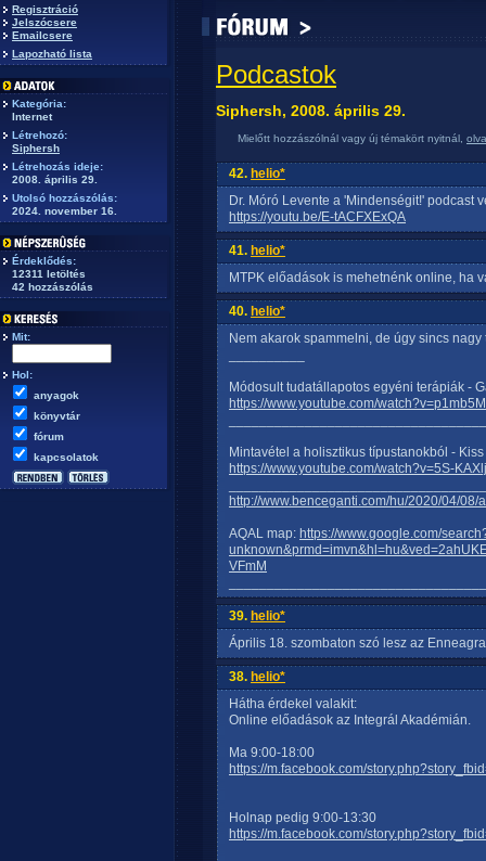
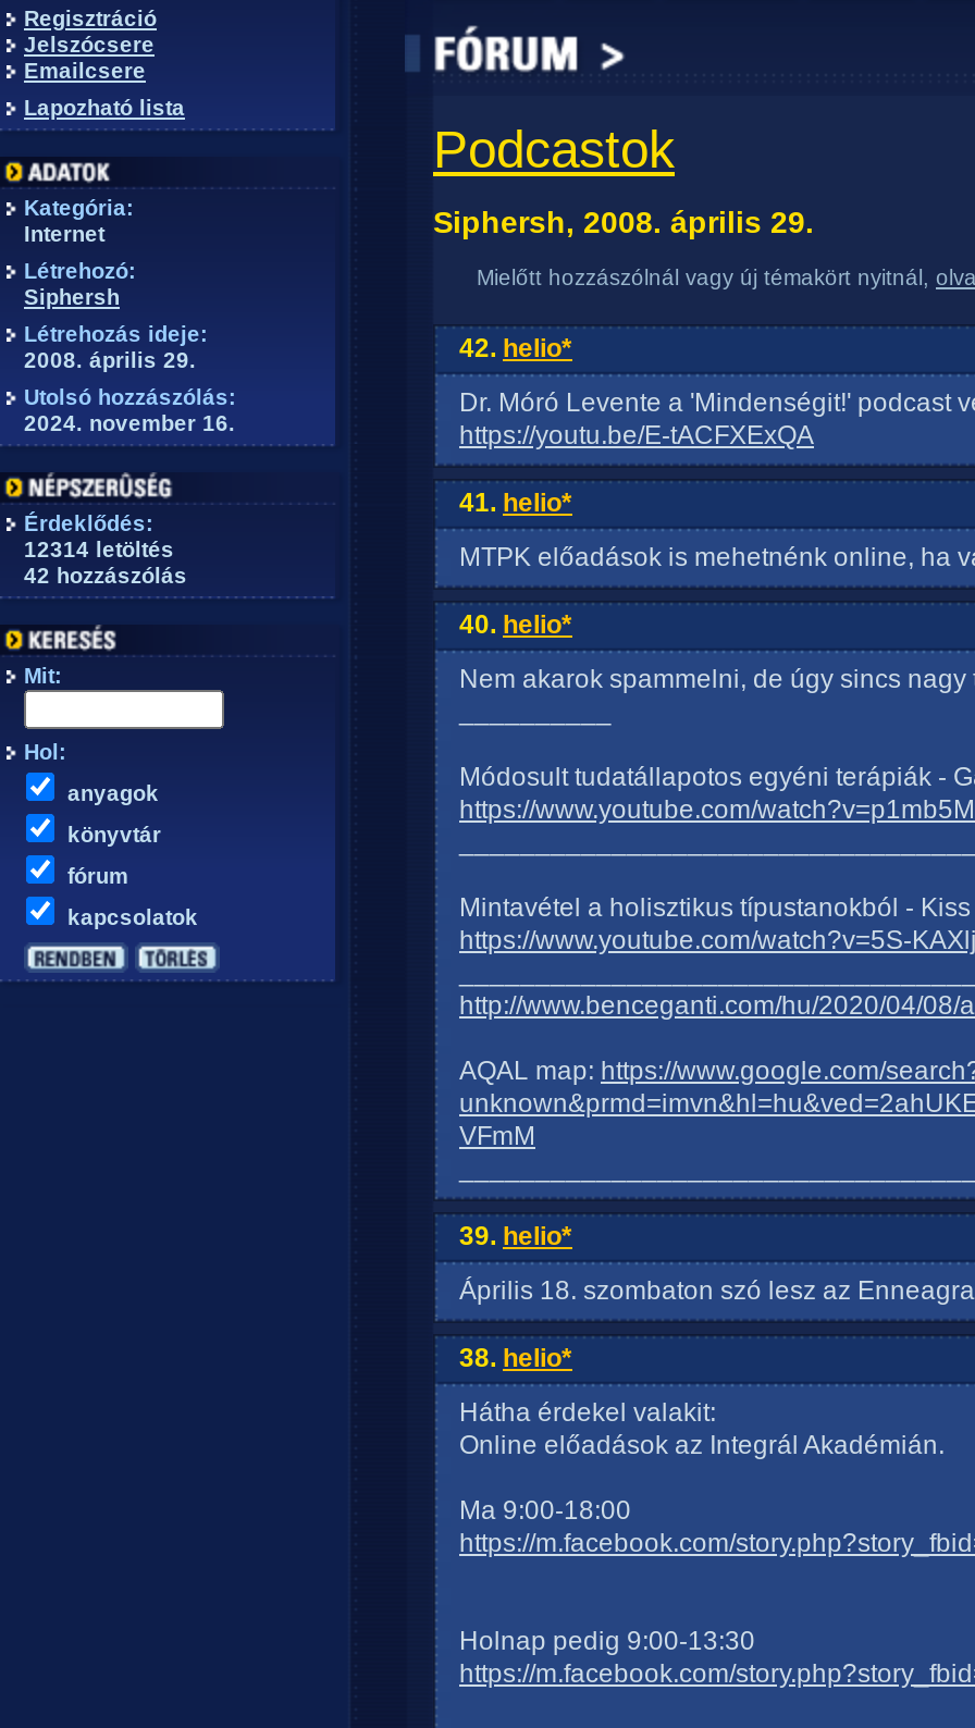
[12,268,86,280] 12311 letöltés -> [24,538,174,561] 12314 letöltés

